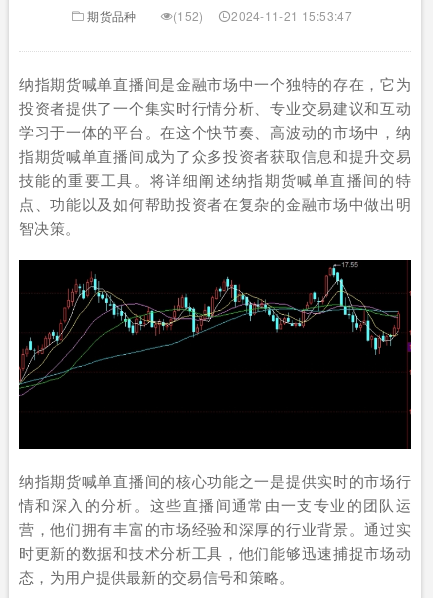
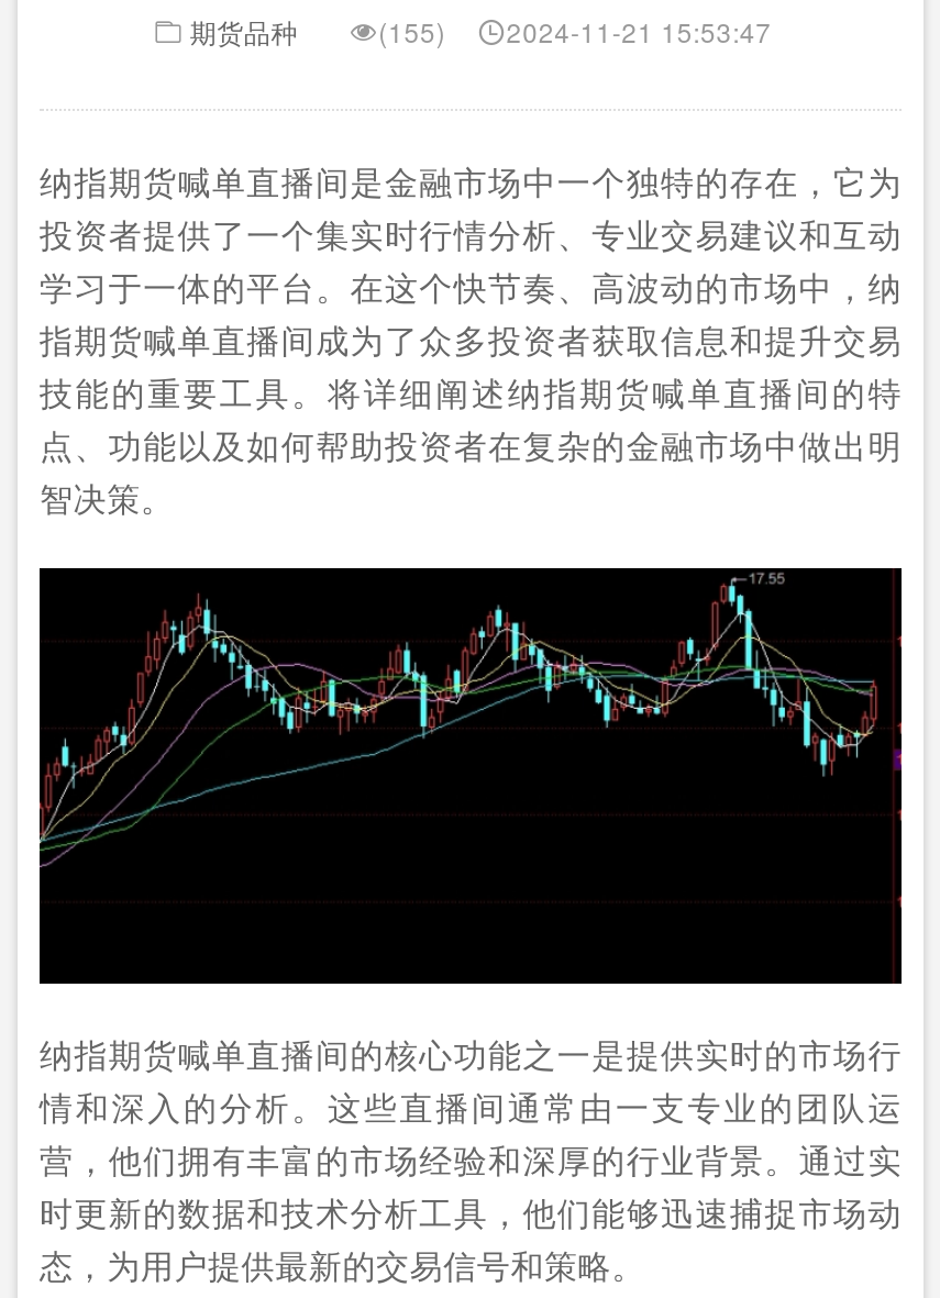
[173,7,352,24] (152) 2024-11-21 15:53:47 -> [379,12,772,49] (155) 2024-11-21 15:53:47

